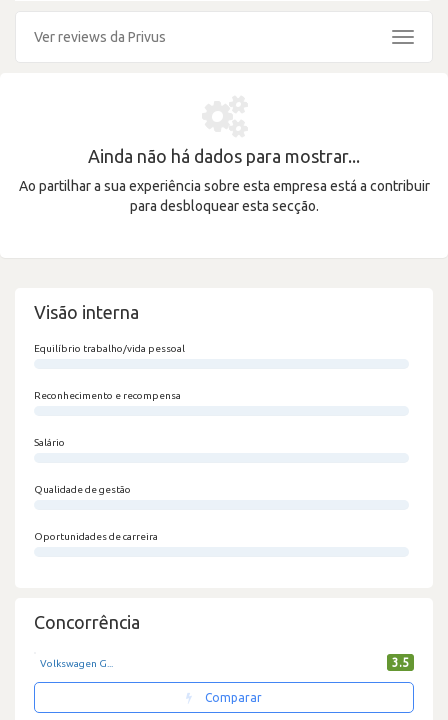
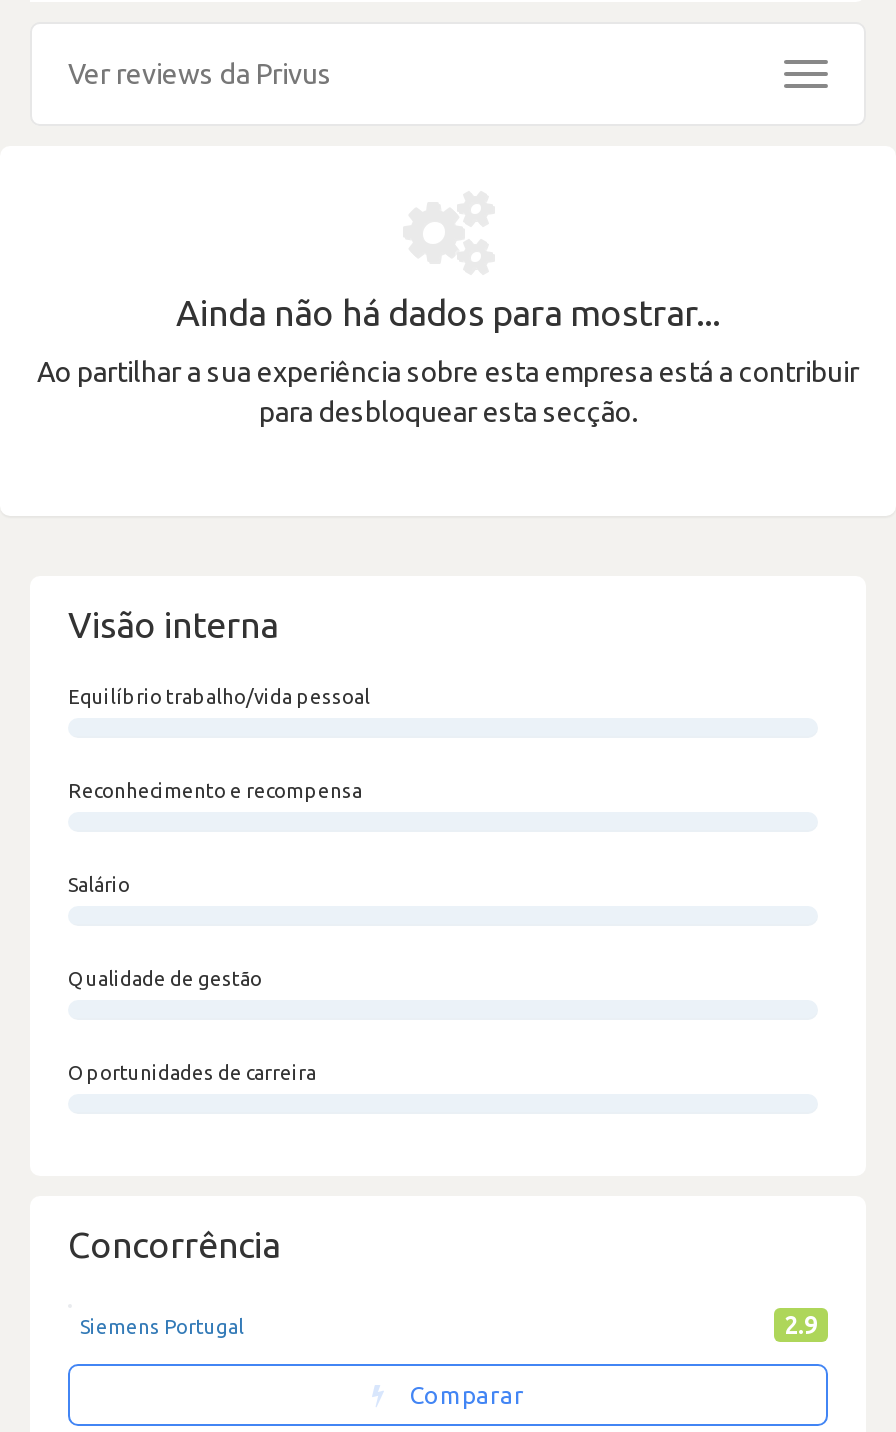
[40,656,409,669] Volkswagen G... | 3.5 -> [80,1312,818,1338] Siemens Portugal | 2.9

